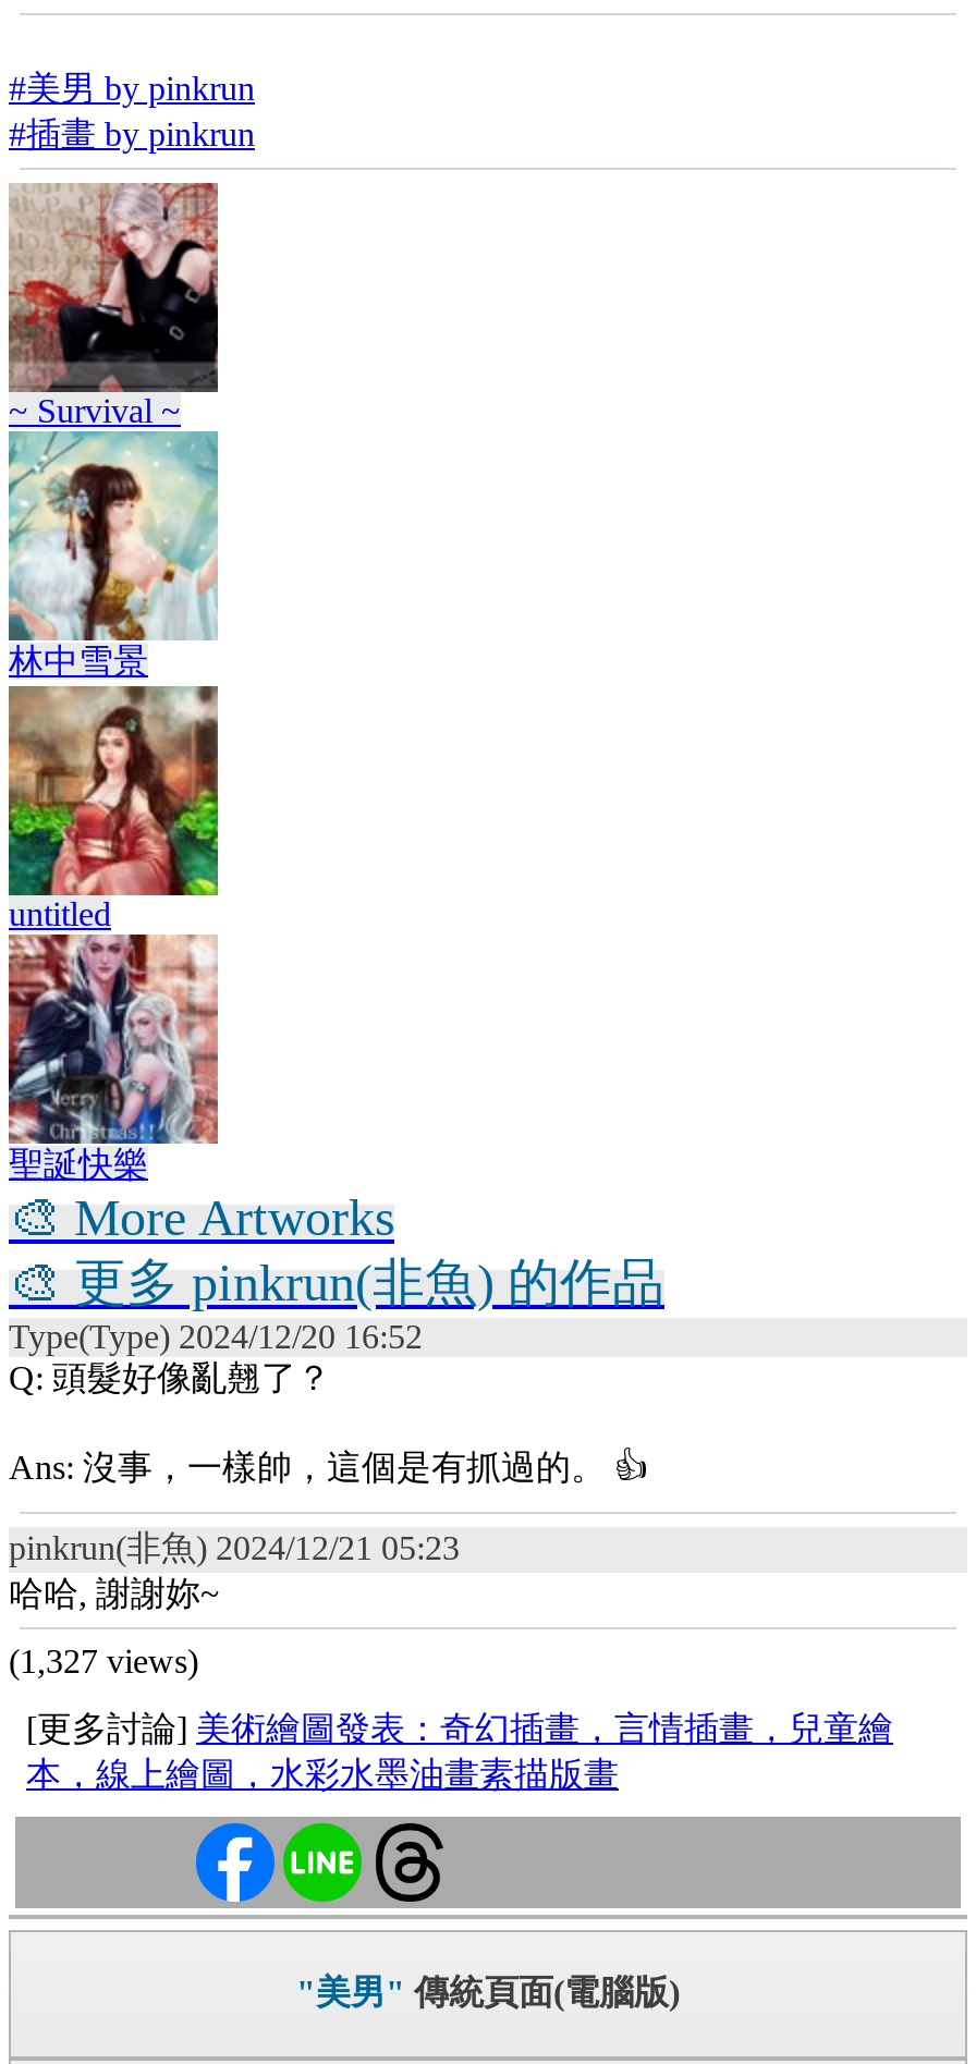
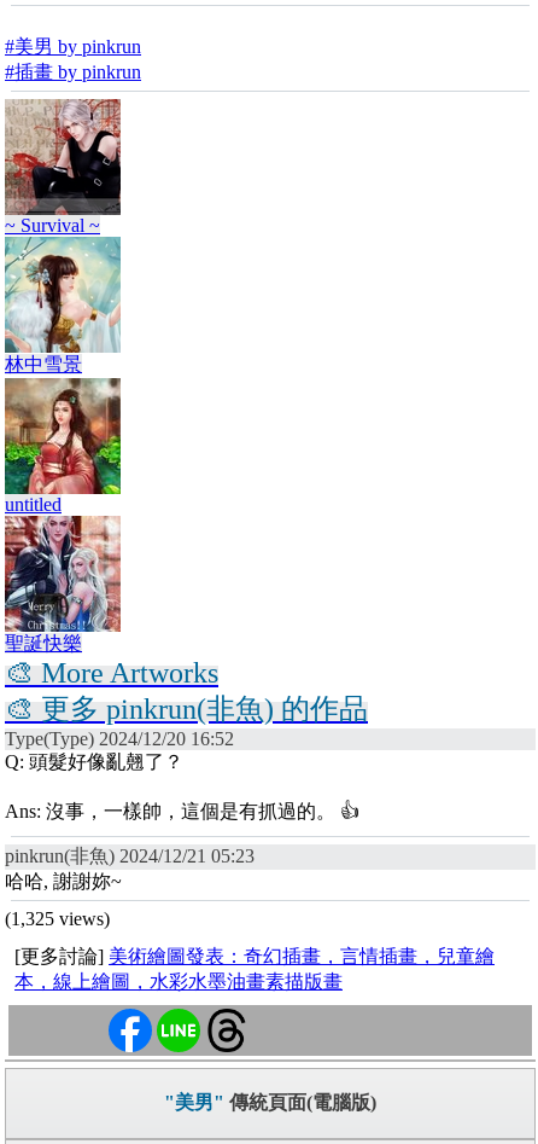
[9,1643,198,1680] (1,327 views) -> [5,909,110,929] (1,325 views)

